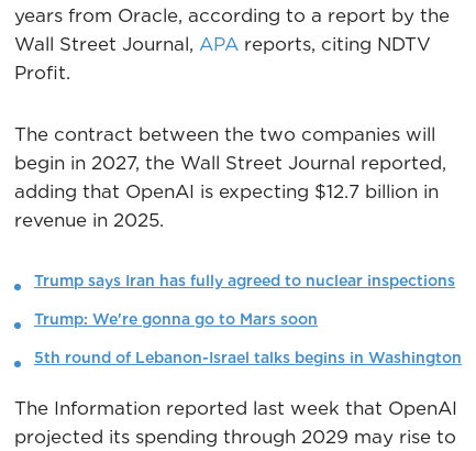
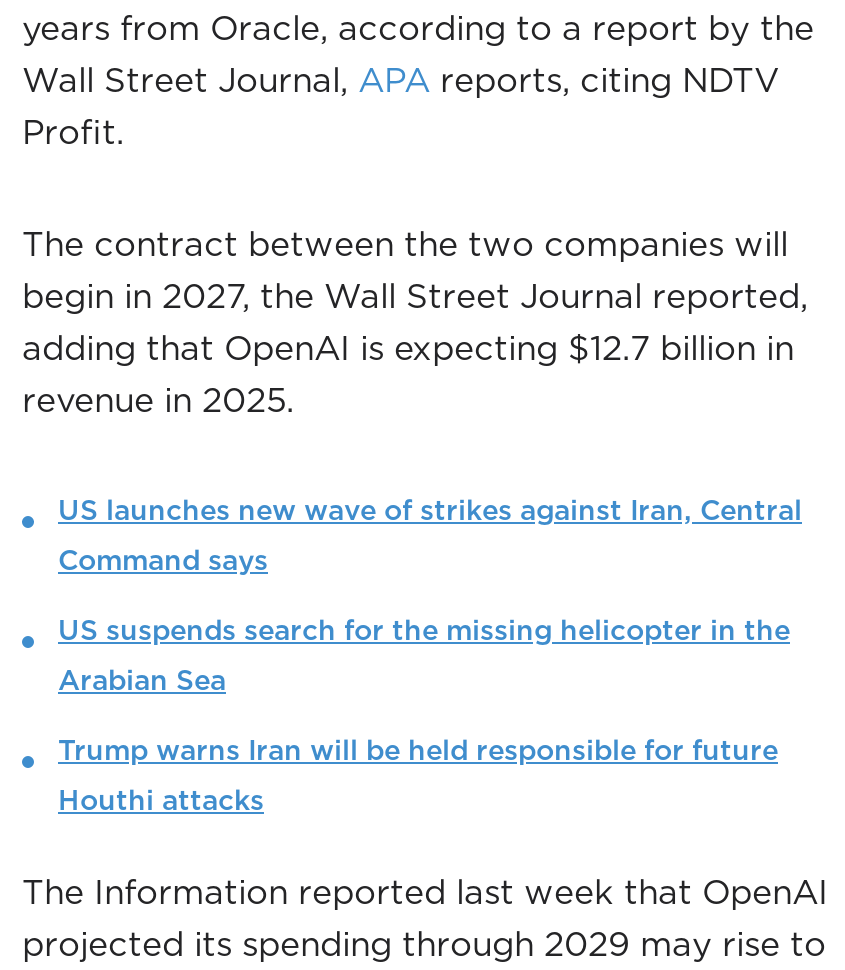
[34,272,462,367] Trump says Iran has fully agreed to nuclear inspections | Trump: We're gonna go to Mars soon | 5th round of Lebanon-Israel talks begins in Washington -> [58,494,802,816] US launches new wave of strikes against Iran, Central | Command says | US suspends search for the missing helicopter in the | Arabian Sea | Trump warns Iran will be held responsible for future | Houthi attacks

